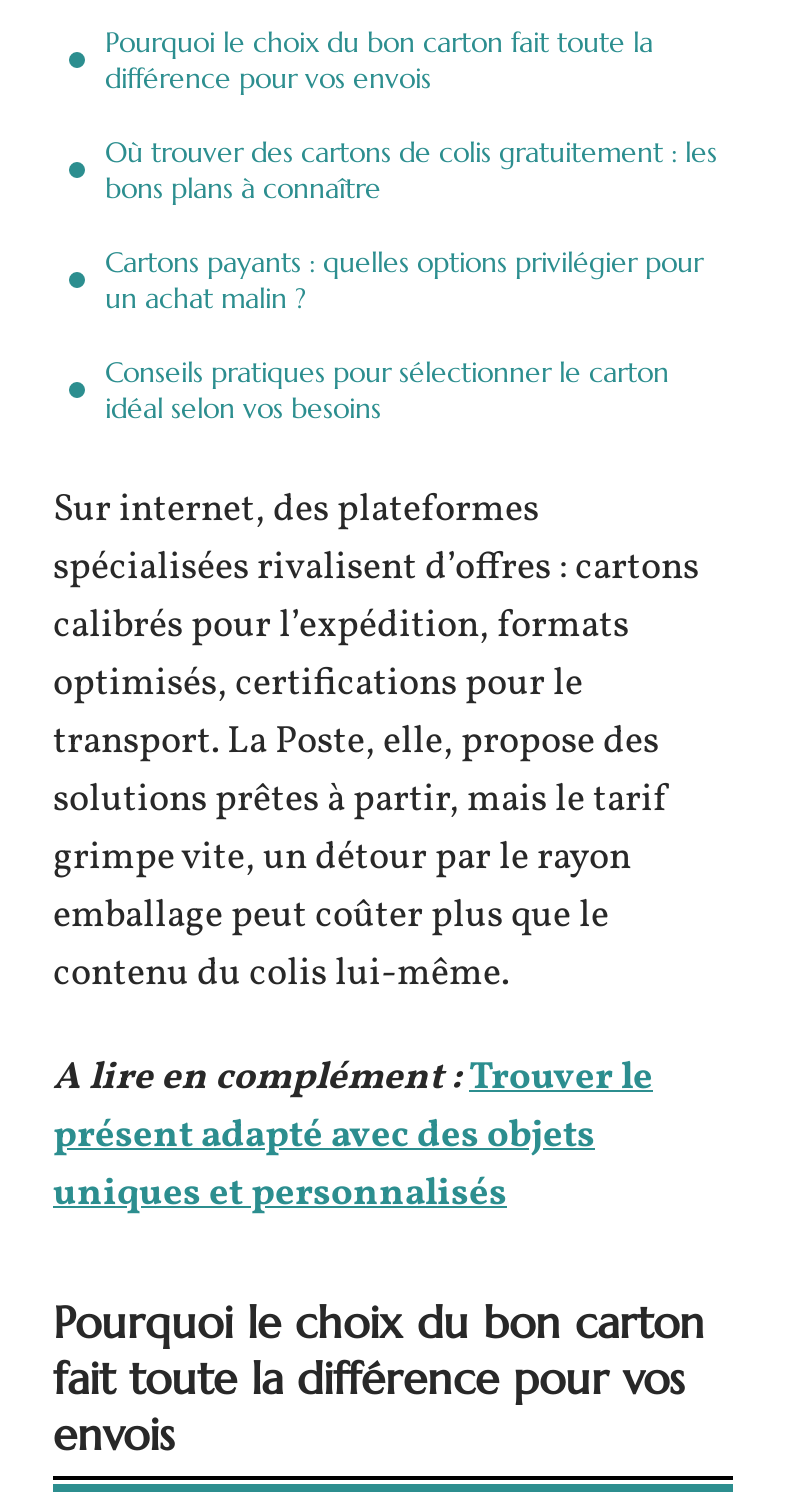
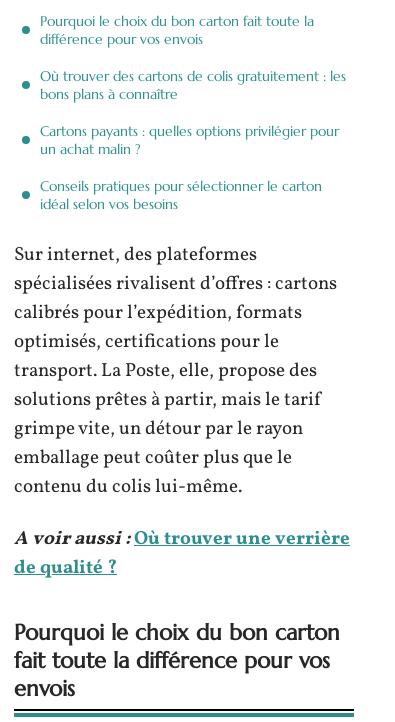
[53,1051,653,1219] A lire en complément : Trouver le | présent adapté avec des objets | uniques et personnalisés -> [14,525,350,580] A voir aussi : Où trouver une verrière | de qualité ?

